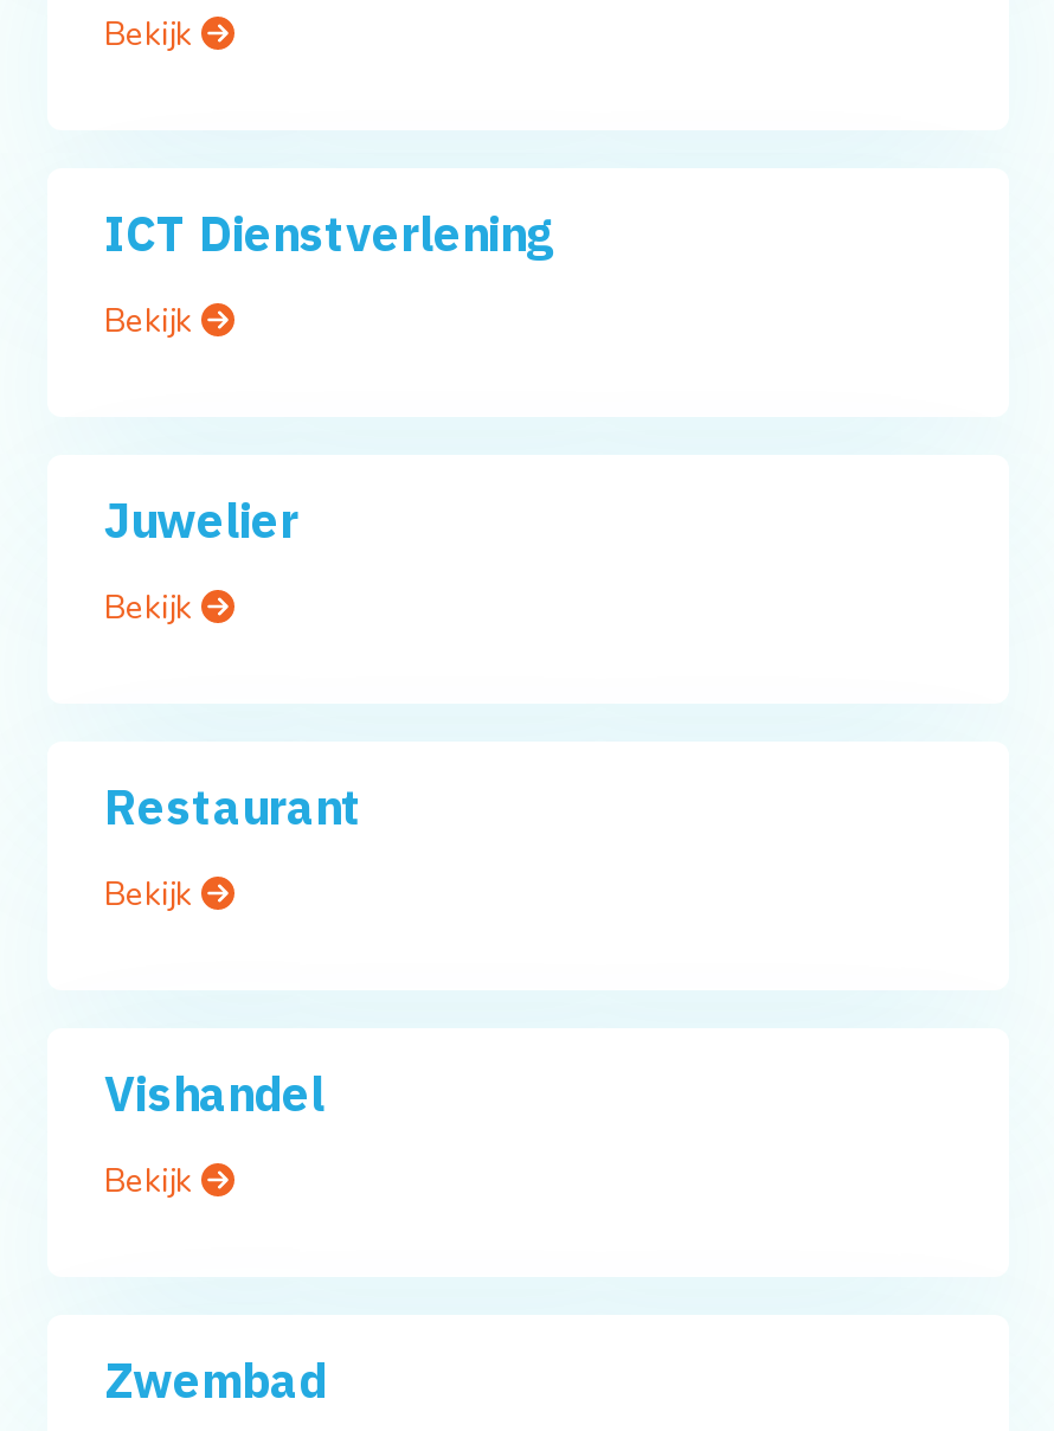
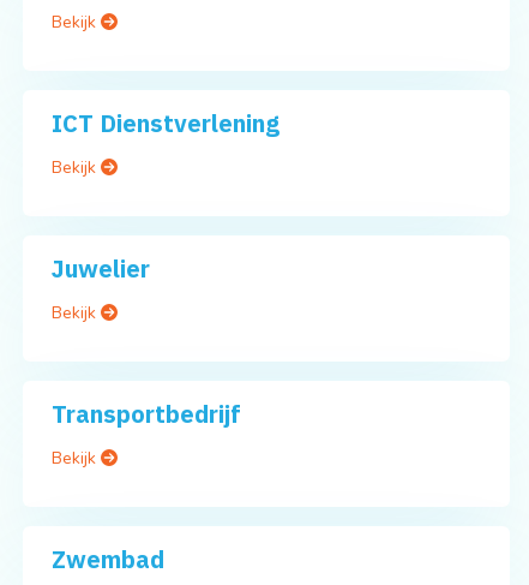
[104,776,362,1127] Restaurant | Bekijk | Vishandel -> [52,398,241,431] Transportbedrijf

